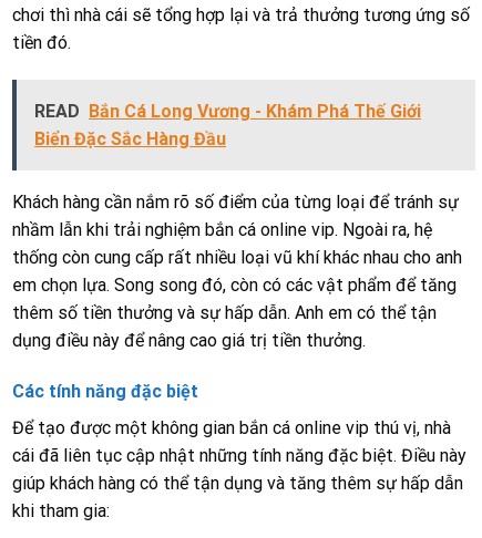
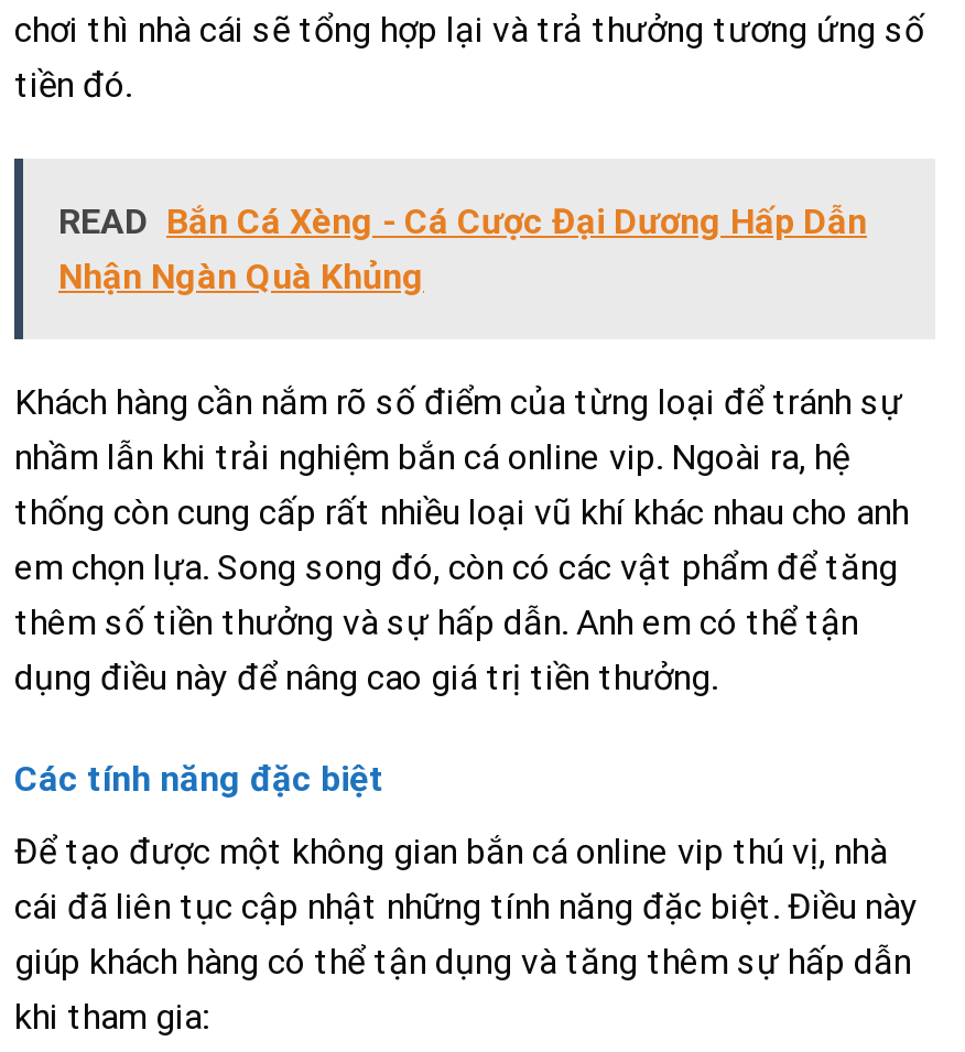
[34,101,421,150] READ Bắn Cá Long Vương - Khám Phá Thế Giới | Biển Đặc Sắc Hàng Đầu -> [58,201,867,298] READ Bắn Cá Xèng - Cá Cược Đại Dương Hấp Dẫn | Nhận Ngàn Quà Khủng

